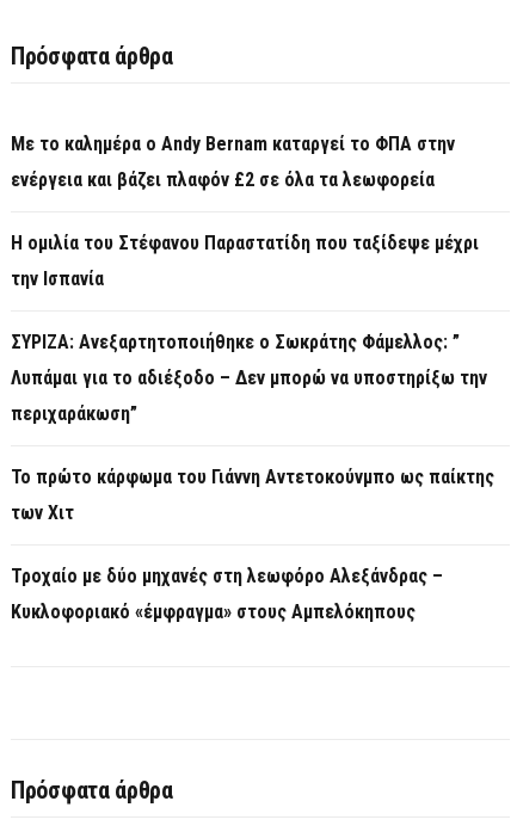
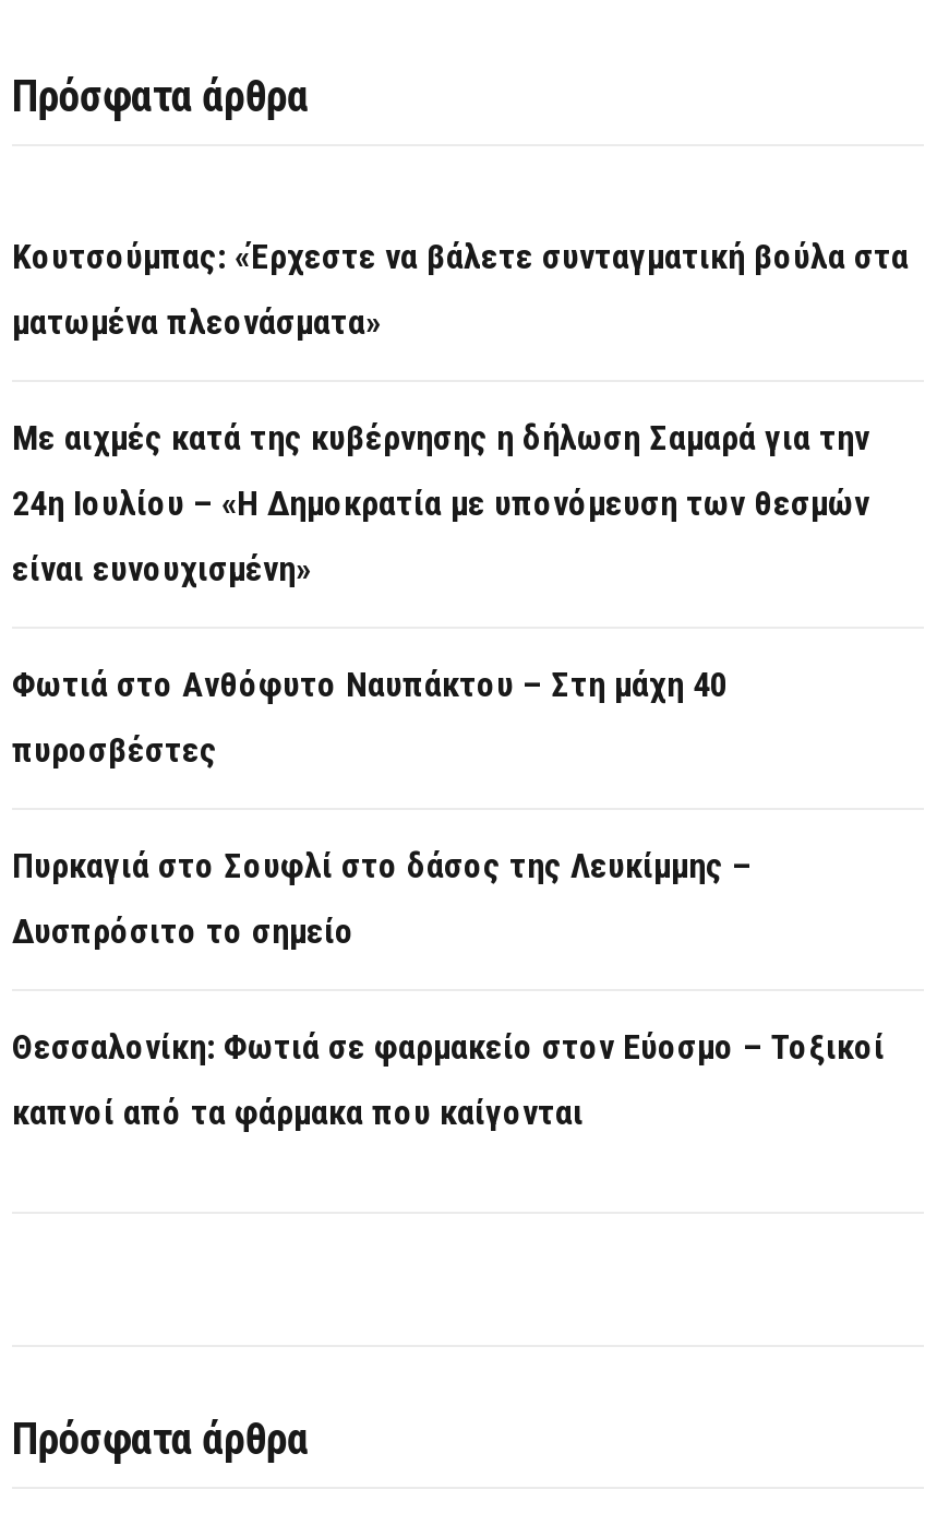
[11,132,455,155] Με το καλημέρα ο Andy Bernam καταργεί το ΦΠΑ στην -> [12,235,909,277] Κουτσούμπας: «Έρχεστε να βάλετε συνταγματική βούλα στα
[11,168,435,191] ενέργεια και βάζει πλαφόν £2 σε όλα τα λεωφορεία -> [12,301,381,342] ματωμένα πλεονάσματα»
[11,231,479,254] Η ομιλία του Στέφανου Παραστατίδη που ταξίδεψε μέχρι -> [12,416,869,458] Με αιχμές κατά της κυβέρνησης η δήλωση Σαμαρά για την
[11,267,104,290] την Ισπανία -> [12,482,869,523] 24η Ιουλίου – «Η Δημοκρατία με υπονόμευση των θεσμών
[11,330,460,353] ΣΥΡΙΖΑ: Ανεξαρτητοποιήθηκε ο Σωκράτης Φάμελλος: ” -> [12,547,311,589] είναι ευνουχισμένη»
[11,366,487,389] Λυπάμαι για το αδιέξοδο – Δεν μπορώ να υποστηρίξω την -> [12,663,728,705] Φωτιά στο Ανθόφυτο Ναυπάκτου – Στη μάχη 40
[11,402,137,425] περιχαράκωση” -> [12,729,217,770] πυροσβέστες
[11,465,494,488] Το πρώτο κάρφωμα του Γιάννη Αντετοκούνμπο ως παίκτης -> [12,844,752,886] Πυρκαγιά στο Σουφλί στο δάσος της Λευκίμμης –
[11,501,74,524] των Χιτ -> [12,910,355,951] Δυσπρόσιτο το σημείο
[11,564,443,587] Τροχαίο με δύο μηχανές στη λεωφόρο Αλεξάνδρας – -> [12,1025,885,1067] Θεσσαλονίκη: Φωτιά σε φαρμακείο στον Εύοσμο – Τοξικοί
[11,600,416,623] Κυκλοφοριακό «έμφραγμα» στους Αμπελόκηπους -> [12,1091,584,1132] καπνοί από τα φάρμακα που καίγονται

